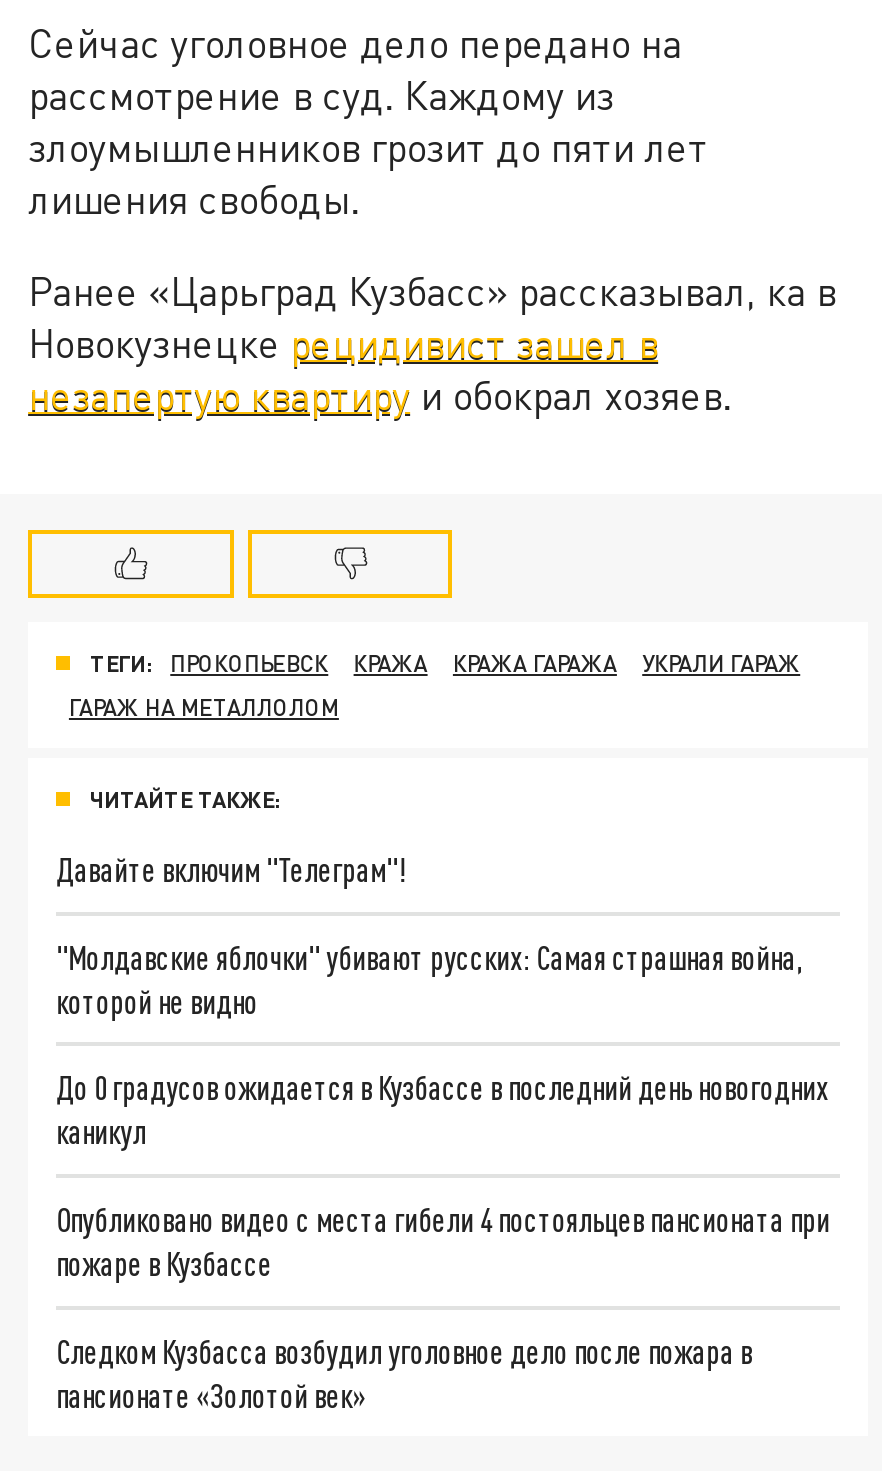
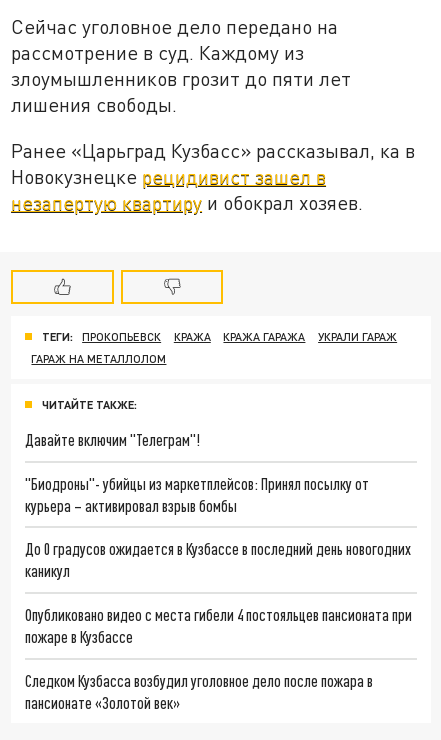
[56,937,802,1019] "Молдавские яблочки" убивают русских: Самая страшная война, | которой не видно -> [25,474,369,515] "Биодроны"- убийцы из маркетплейсов: Принял посылку от | курьера – активировал взрыв бомбы

